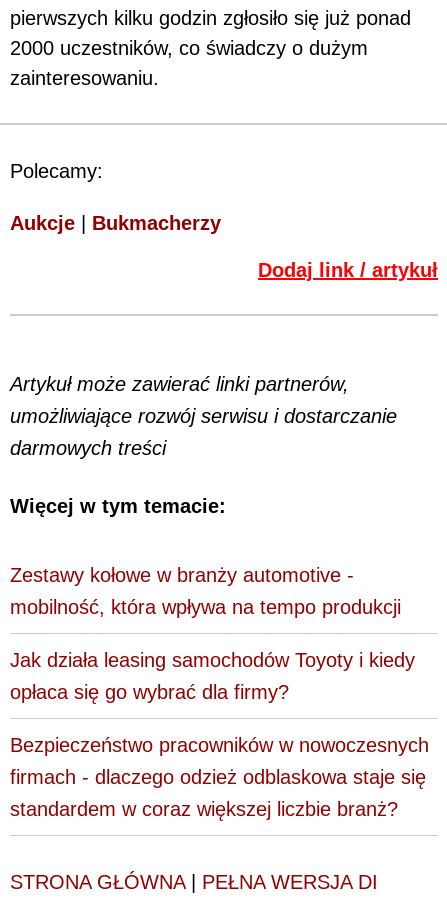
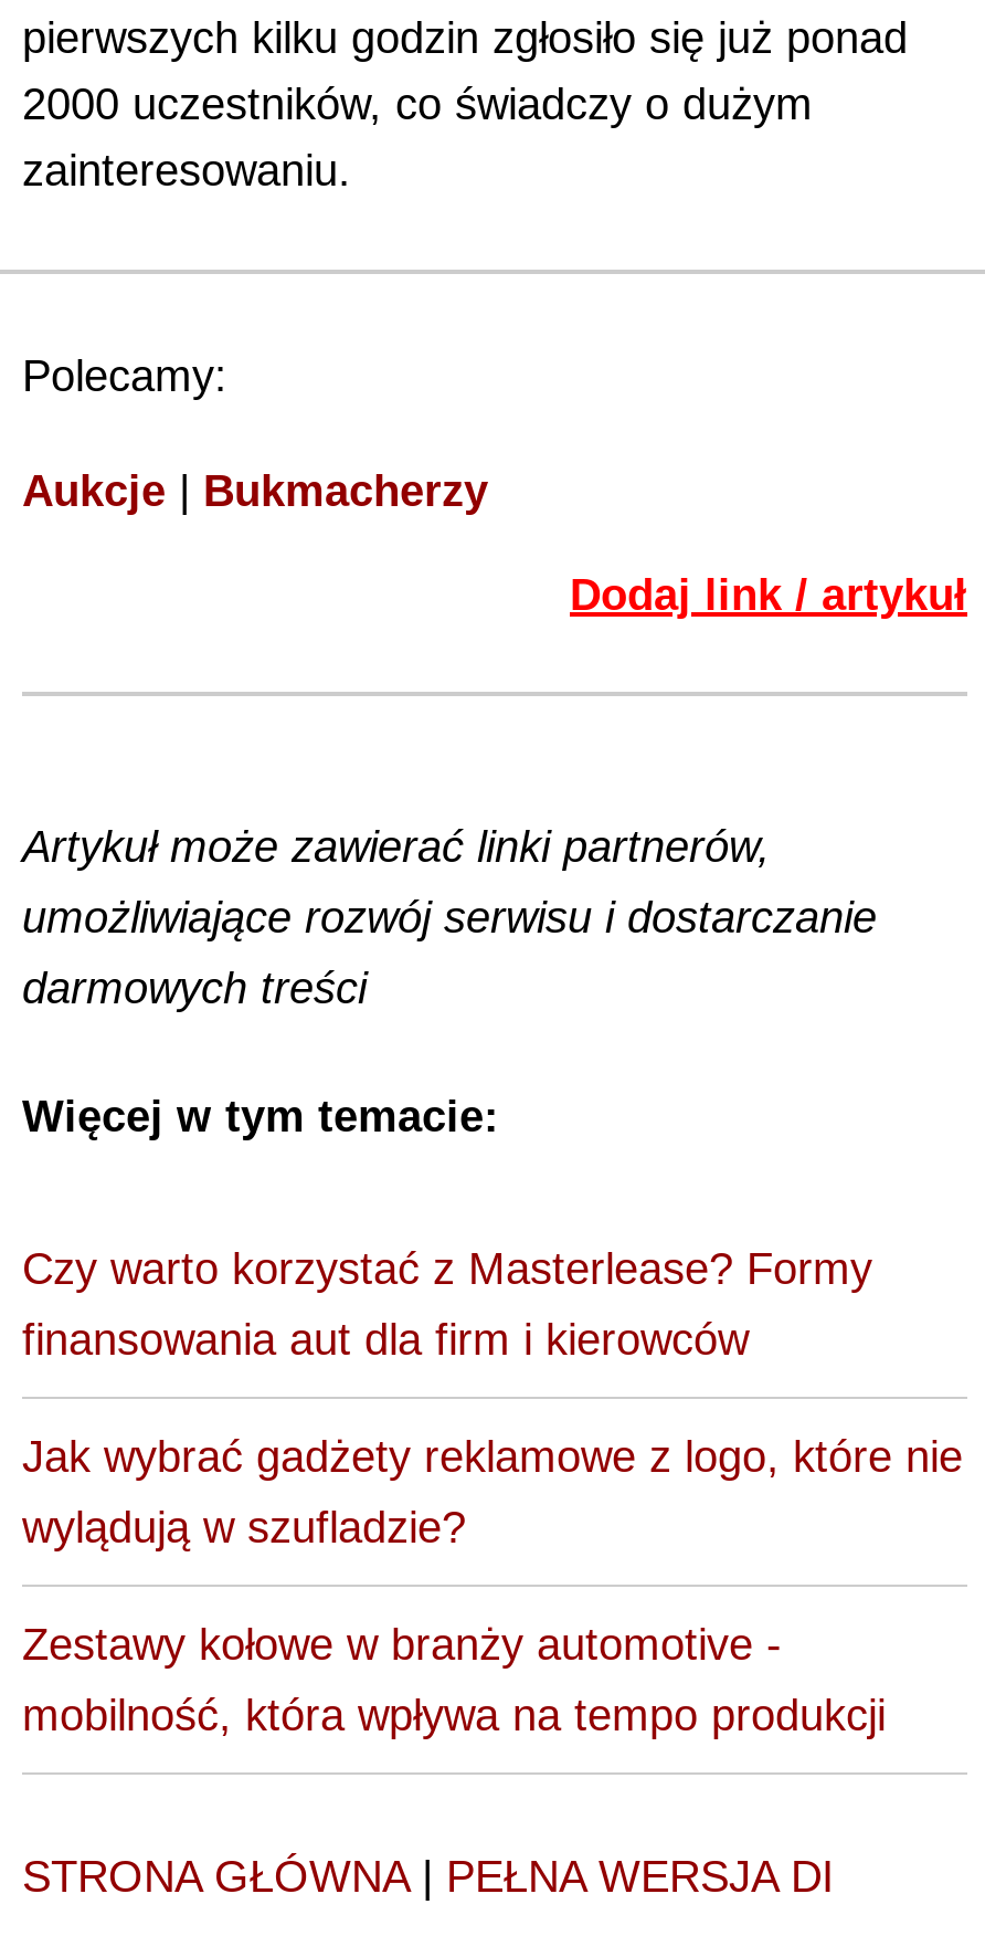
none -> [22,1244,963,1551] Czy warto korzystać z Masterlease? Formy | finansowania aut dla firm i kierowców | Jak wybrać gadżety reklamowe z logo, które nie | wylądują w szufladzie?
moved [10,564,401,618] -> [22,1620,886,1739]: Zestawy kołowe w branży automotive - | mobilność, która wpływa na tempo produkcji
[10,649,429,820] Jak działa leasing samochodów Toyoty i kiedy | opłaca się go wybrać dla firmy? | Bezpieczeństwo pracowników w nowoczesnych | firmach - dlaczego odzież odblaskowa staje się | standardem w coraz większej liczbie branż? -> none

